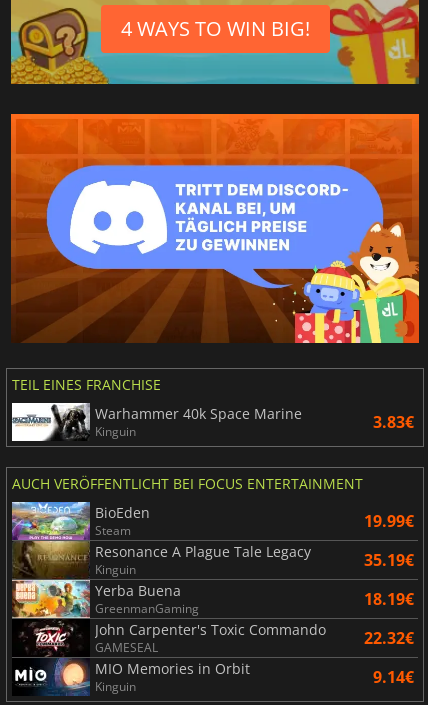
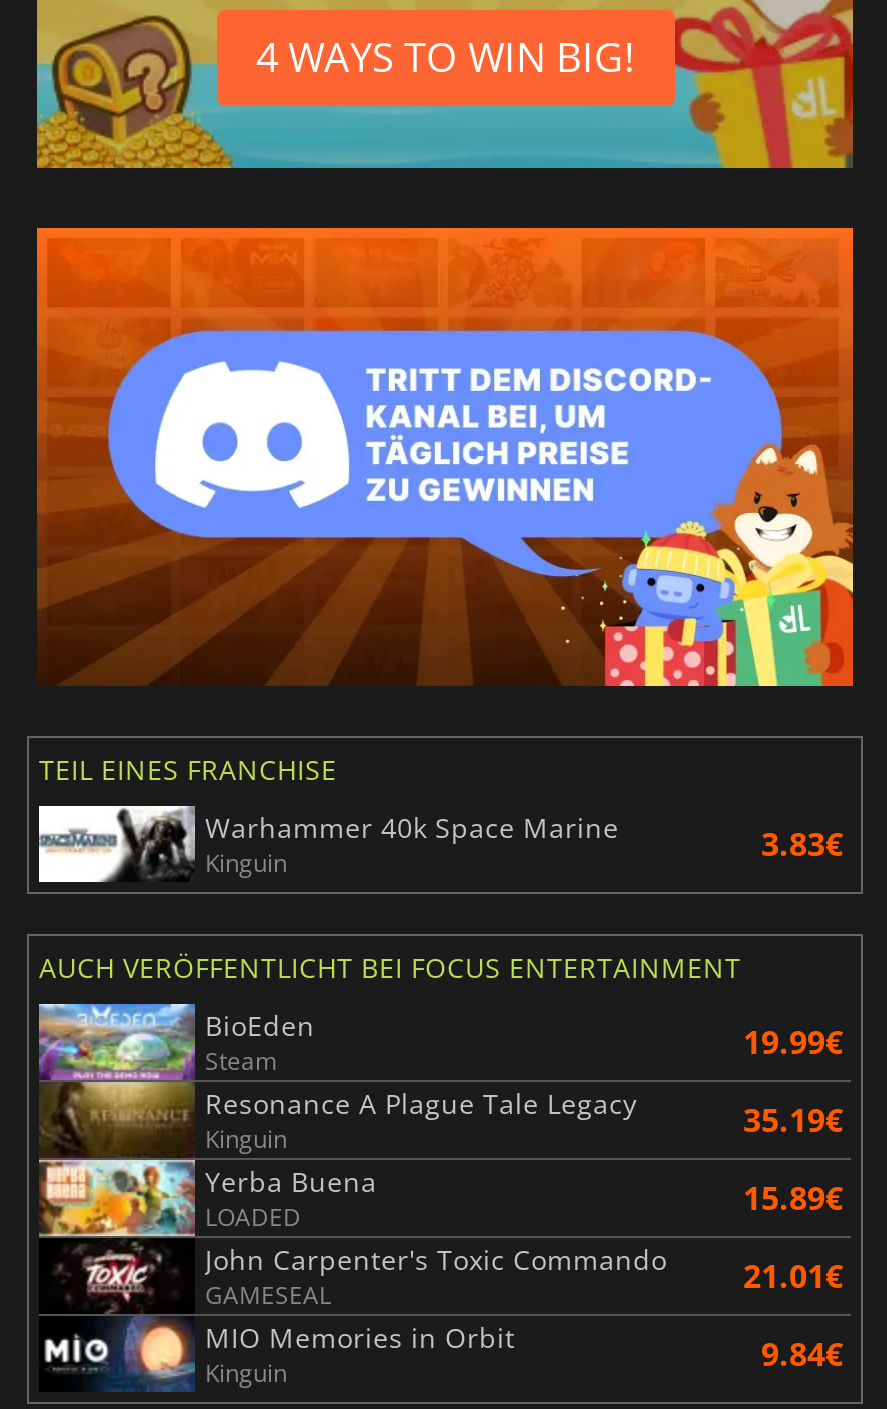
[95,588,414,617] GreenmanGaming | 18.19€ -> [205,1177,843,1235] LOADED | 15.89€
[95,620,414,649] John Carpenter's Toxic Commando 22.32€ -> [205,1241,843,1299] John Carpenter's Toxic Commando 21.01€
[373,666,414,688] 9.14€ -> [761,1333,843,1377] 9.84€

